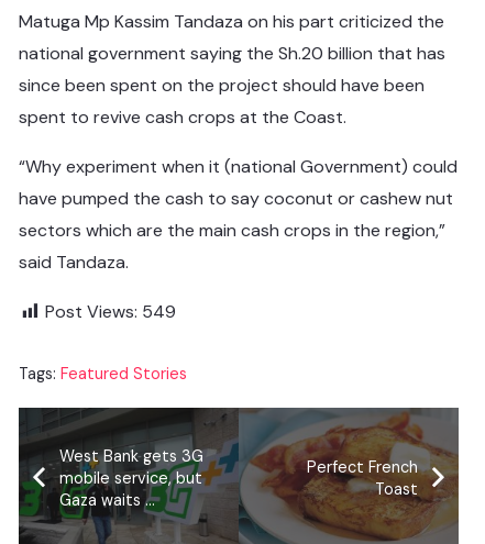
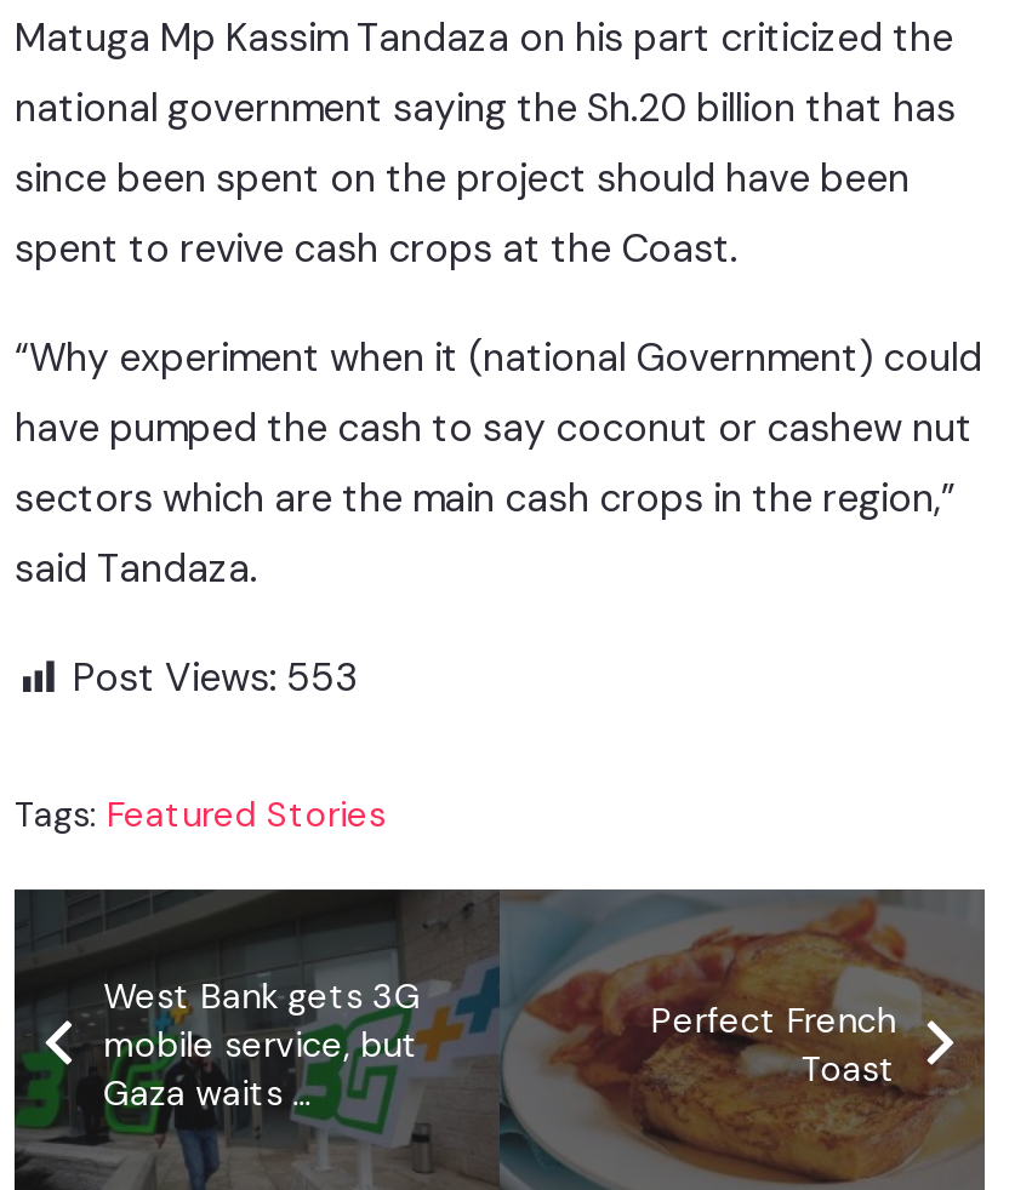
[45,300,176,324] Post Views: 549 -> [73,653,357,704] Post Views: 553

